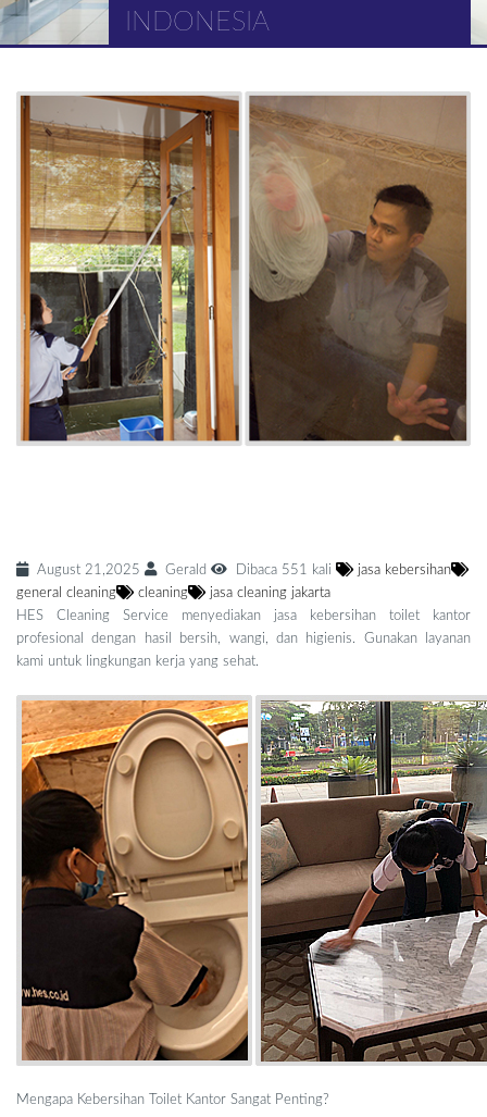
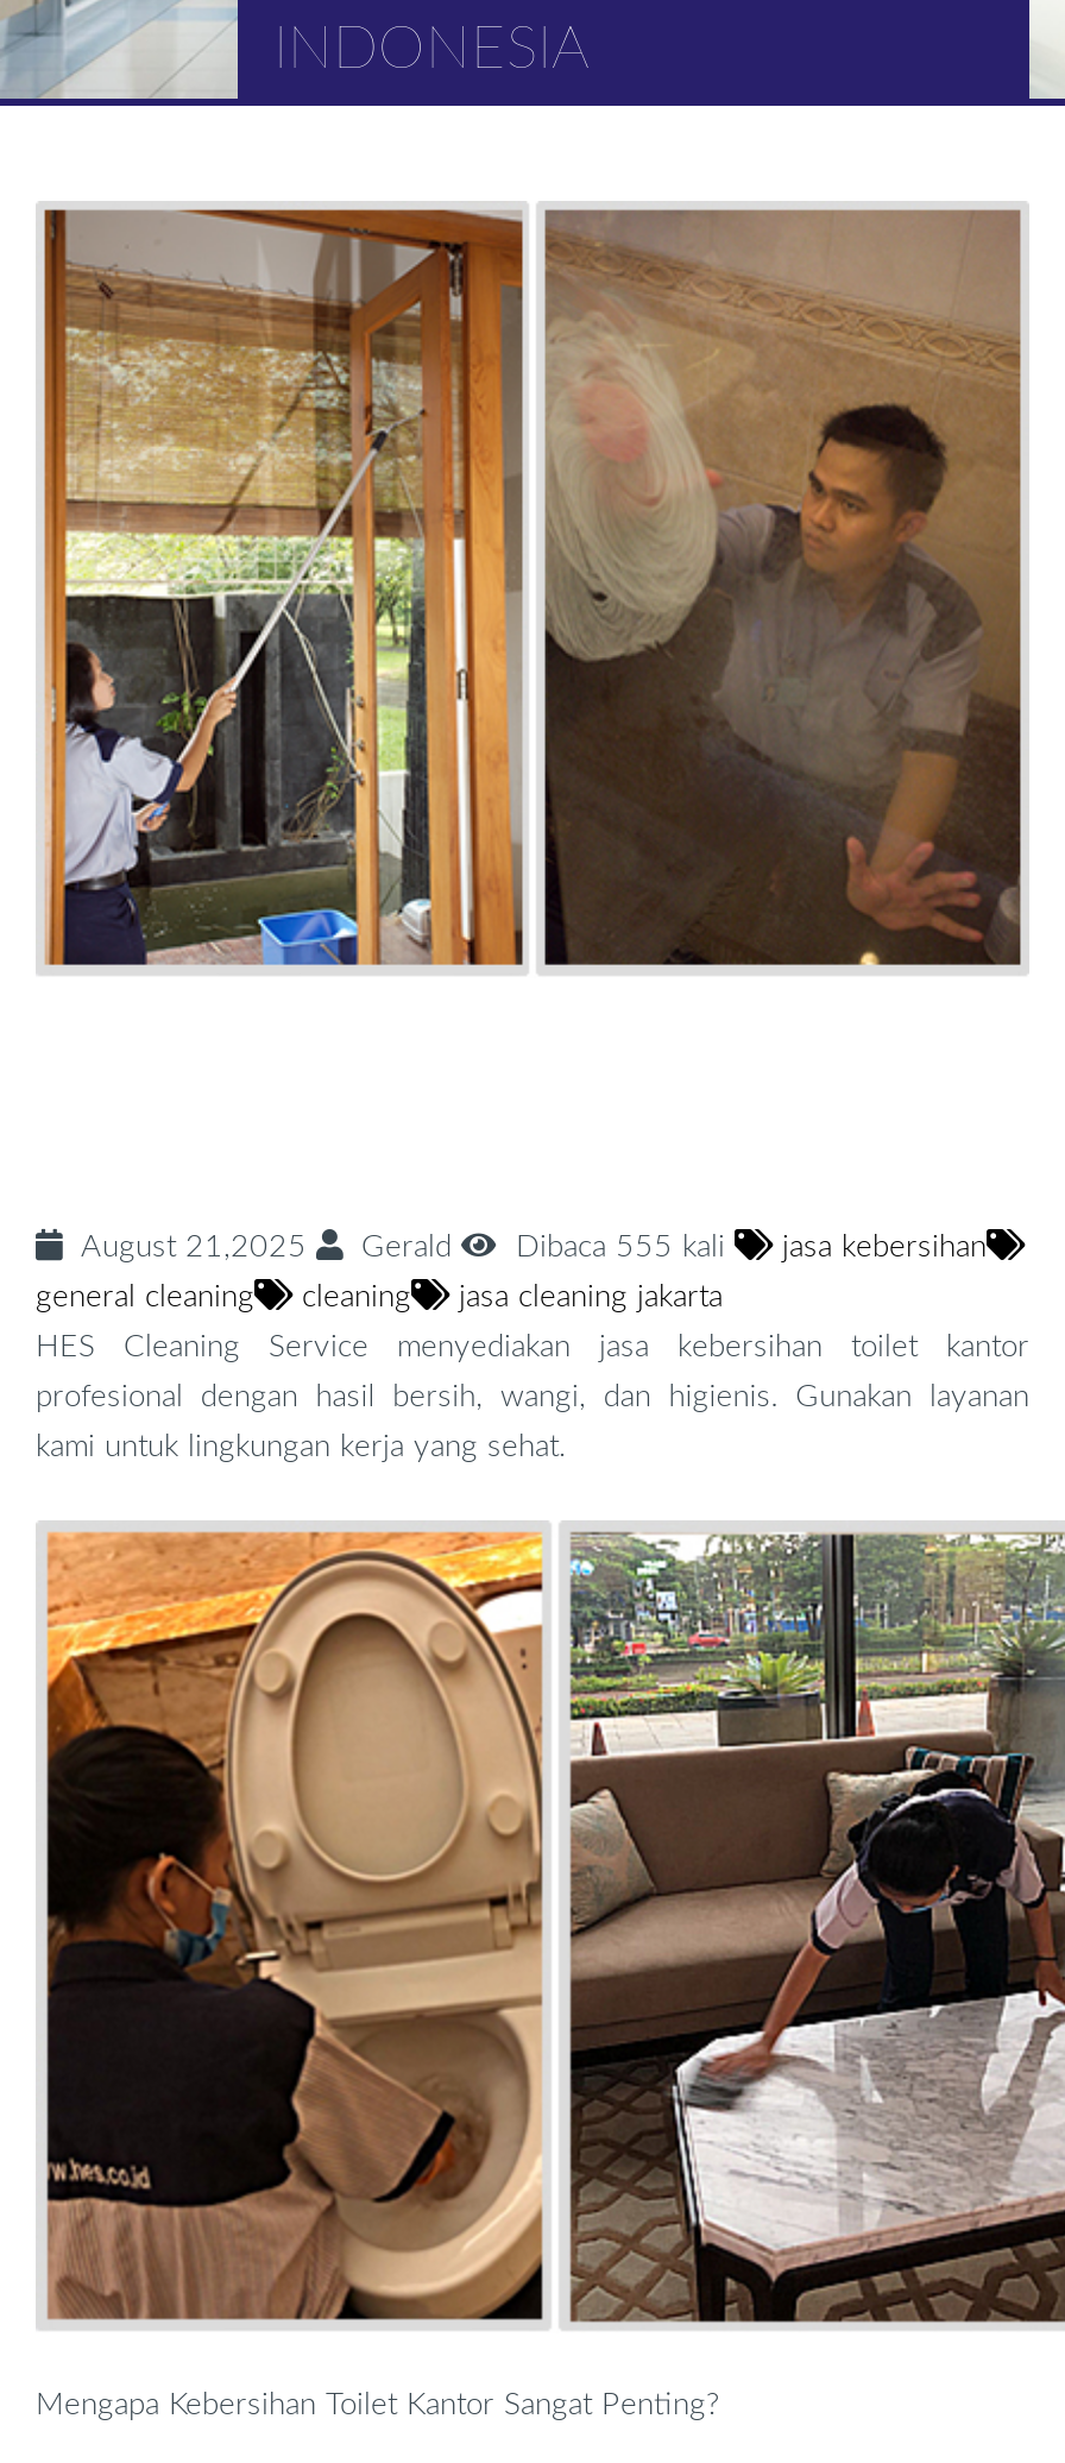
[28,564,451,578] August 21,2025 Gerald Dibaca 551 kali jasa kebersihan -> [62,1232,987,1263] August 21,2025 Gerald Dibaca 555 kali jasa kebersihan

